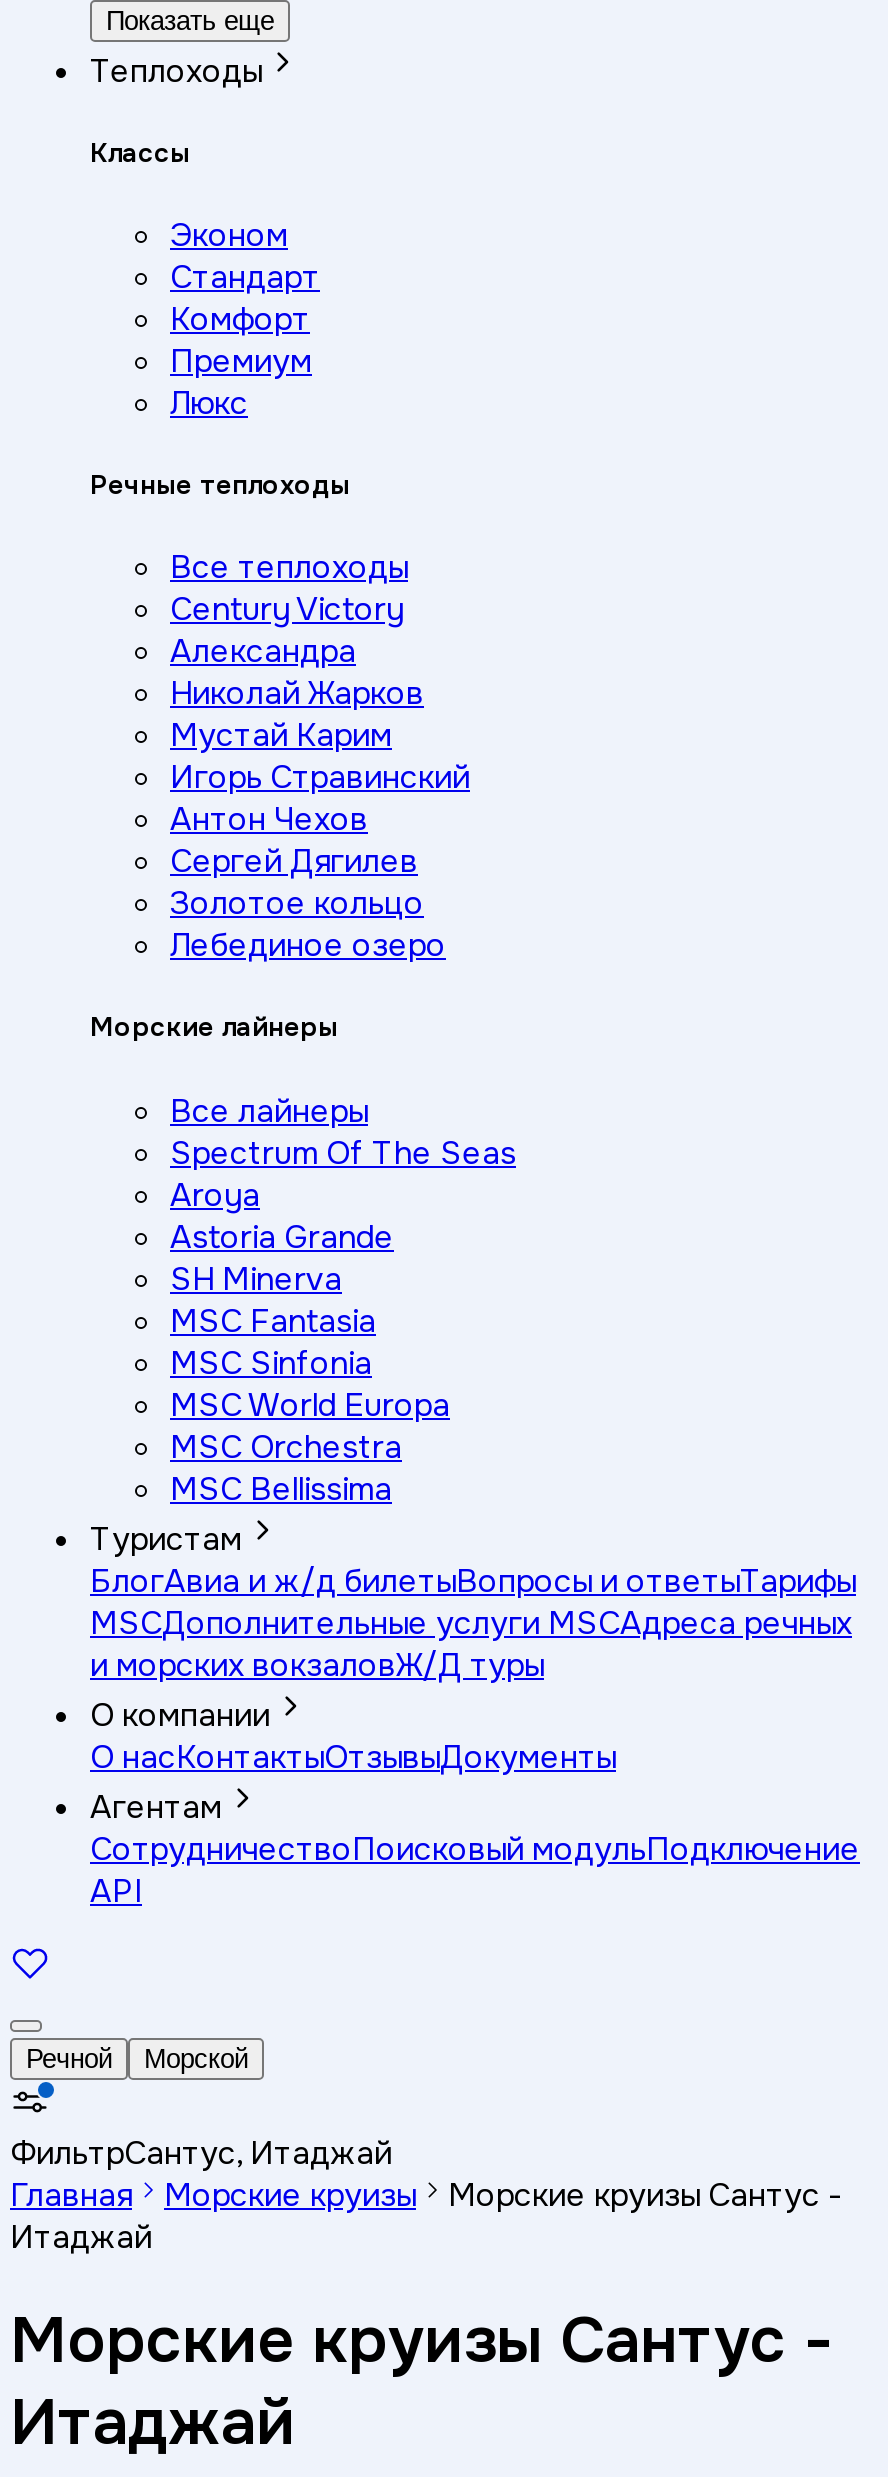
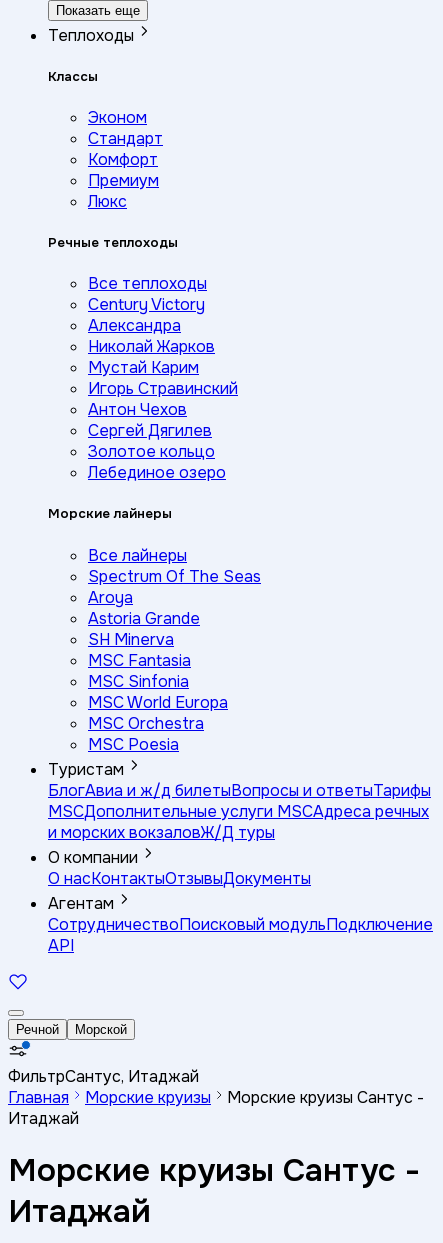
[170,1467,392,1509] MSC Bellissima -> [88,734,179,755] MSC Poesia

